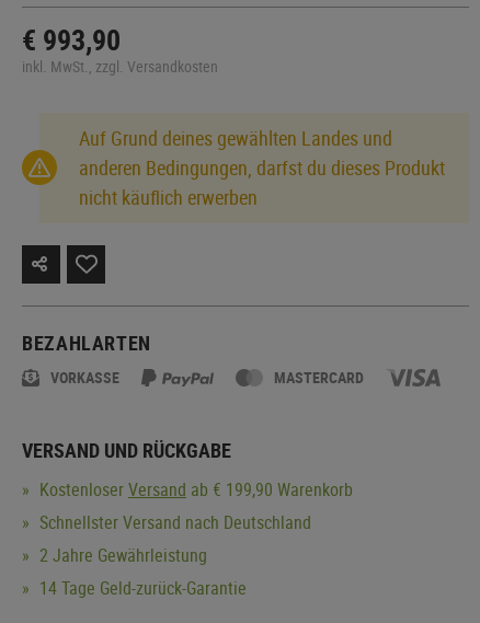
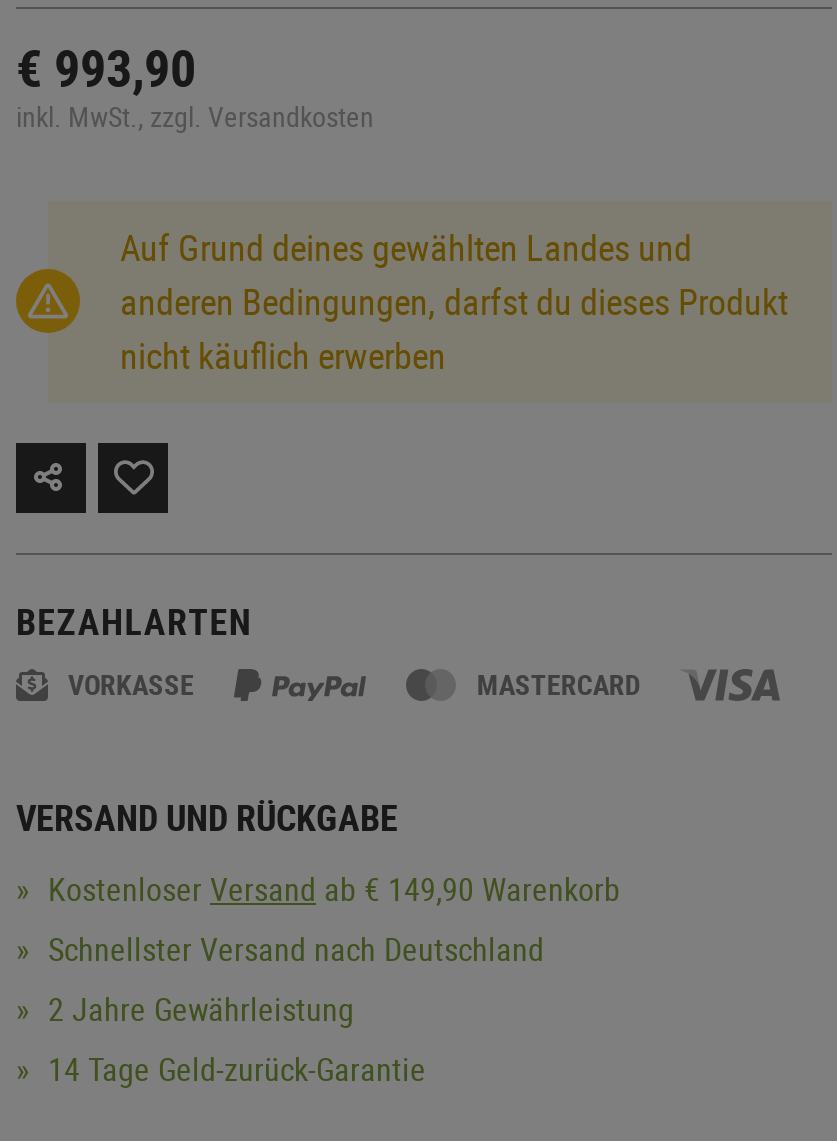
[35,477,353,501] Kostenloser Versand ab € 199,90 Warenkorb -> [40,866,620,910] Kostenloser Versand ab € 149,90 Warenkorb

